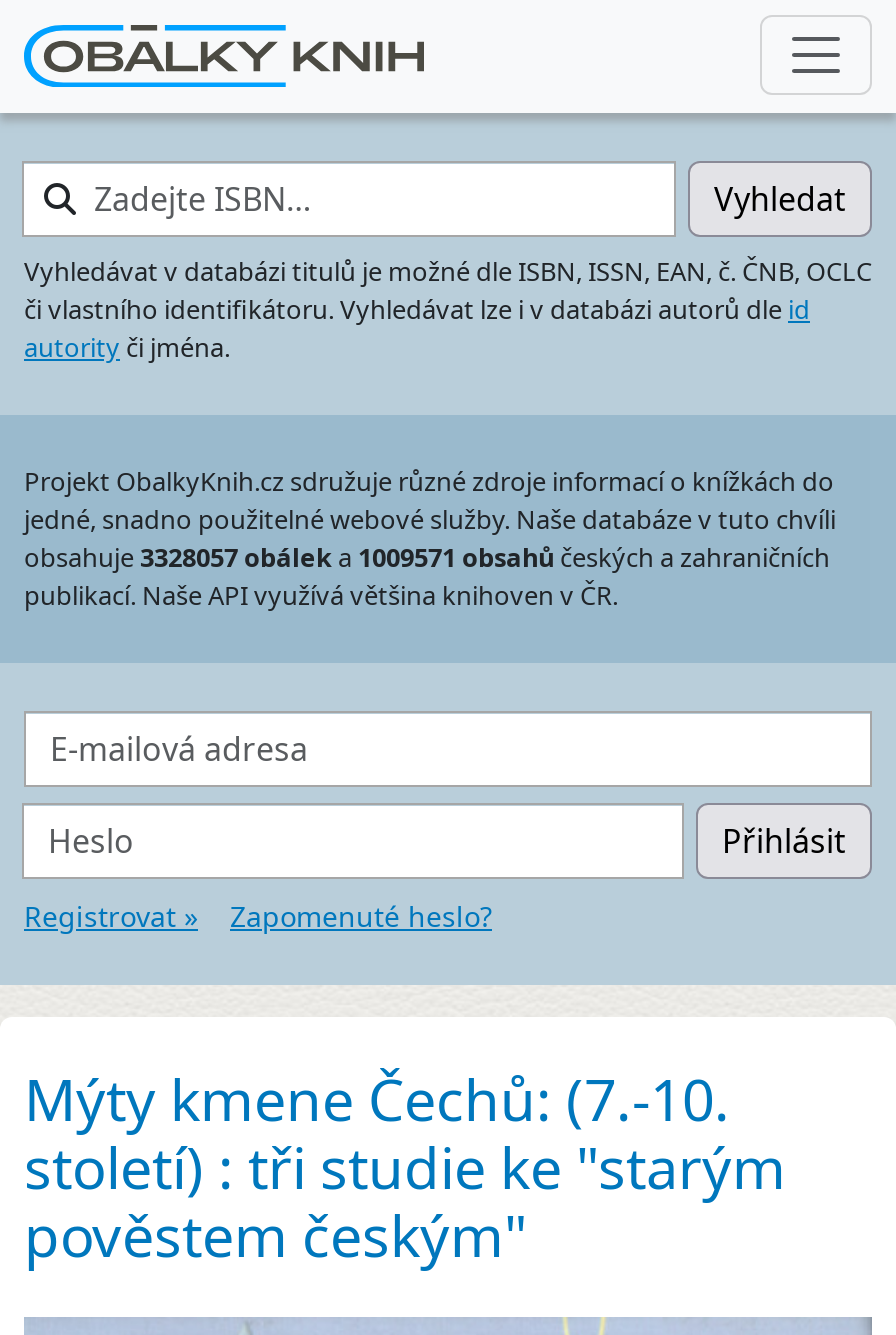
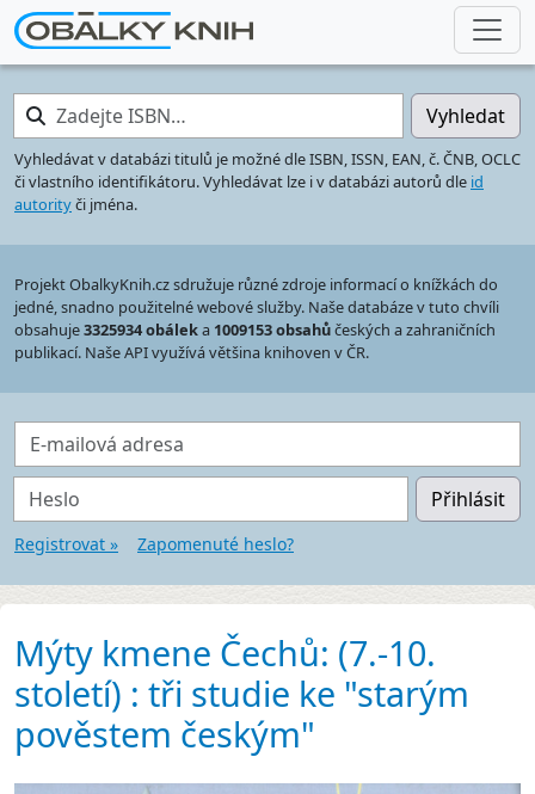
[24,540,830,576] obsahuje 3328057 obálek a 1009571 obsahů českých a zahraničních -> [14,319,496,341] obsahuje 3325934 obálek a 1009153 obsahů českých a zahraničních

